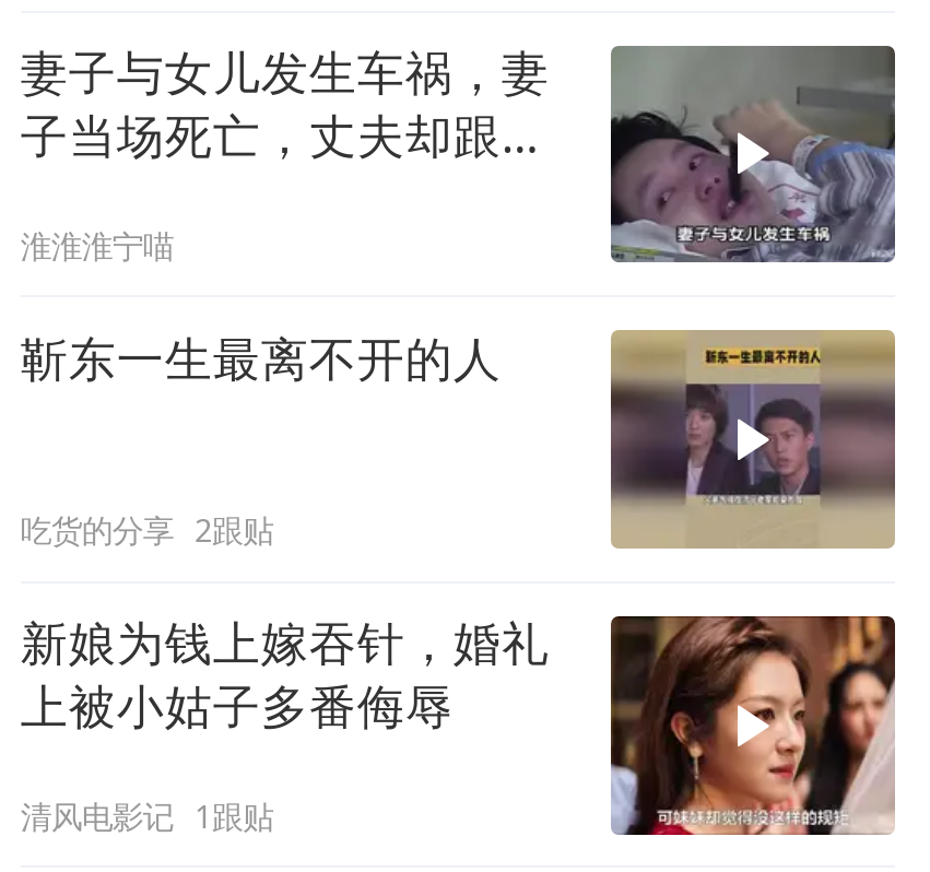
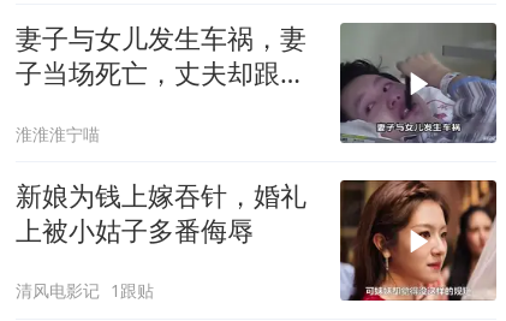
[21,325,501,551] 靳东一生最离不开的人 | 吃货的分享 2跟贴 -> none
[611,330,897,549] [image] -> none

